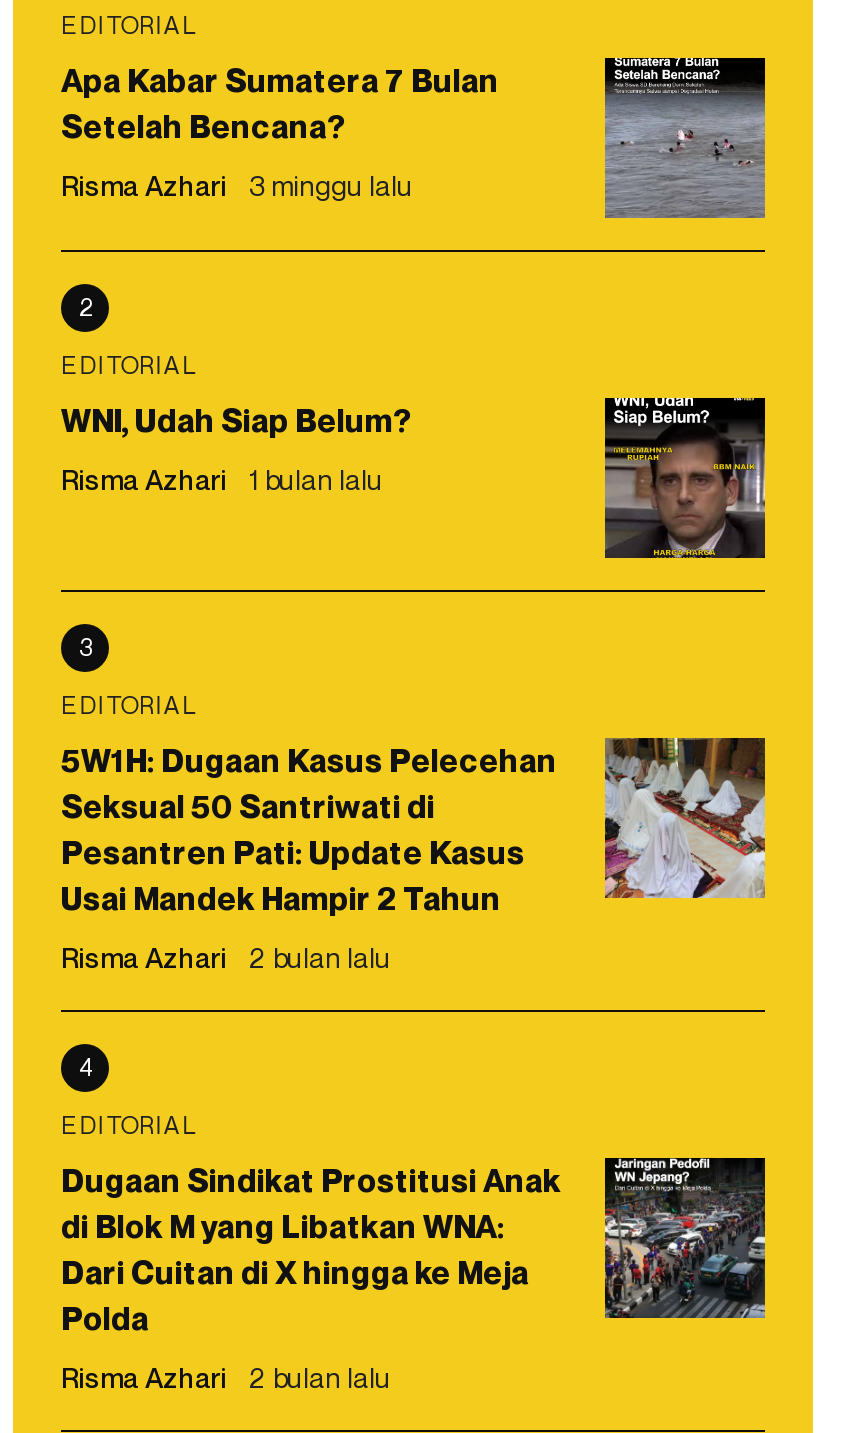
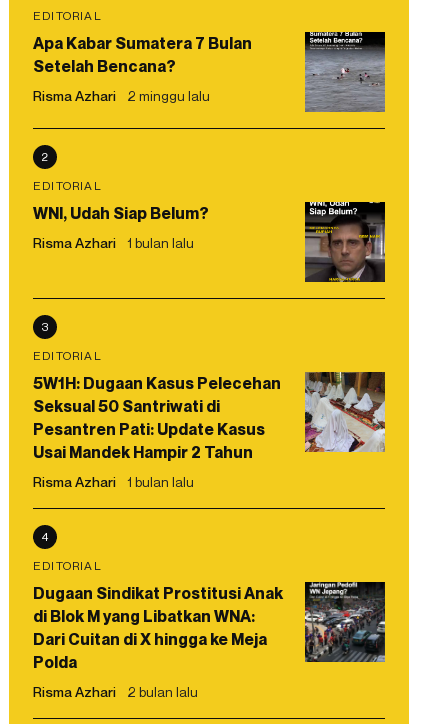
[61,168,413,202] Risma Azhari 3 minggu lalu -> [33,87,210,104] Risma Azhari 2 minggu lalu
[61,940,391,974] Risma Azhari 2 bulan lalu -> [33,473,194,490] Risma Azhari 1 bulan lalu

